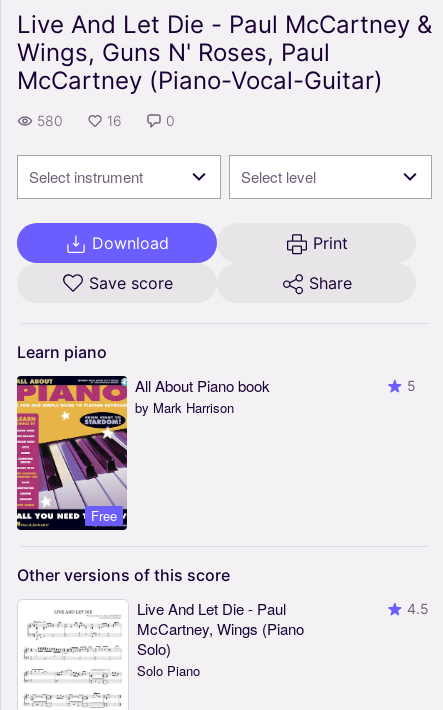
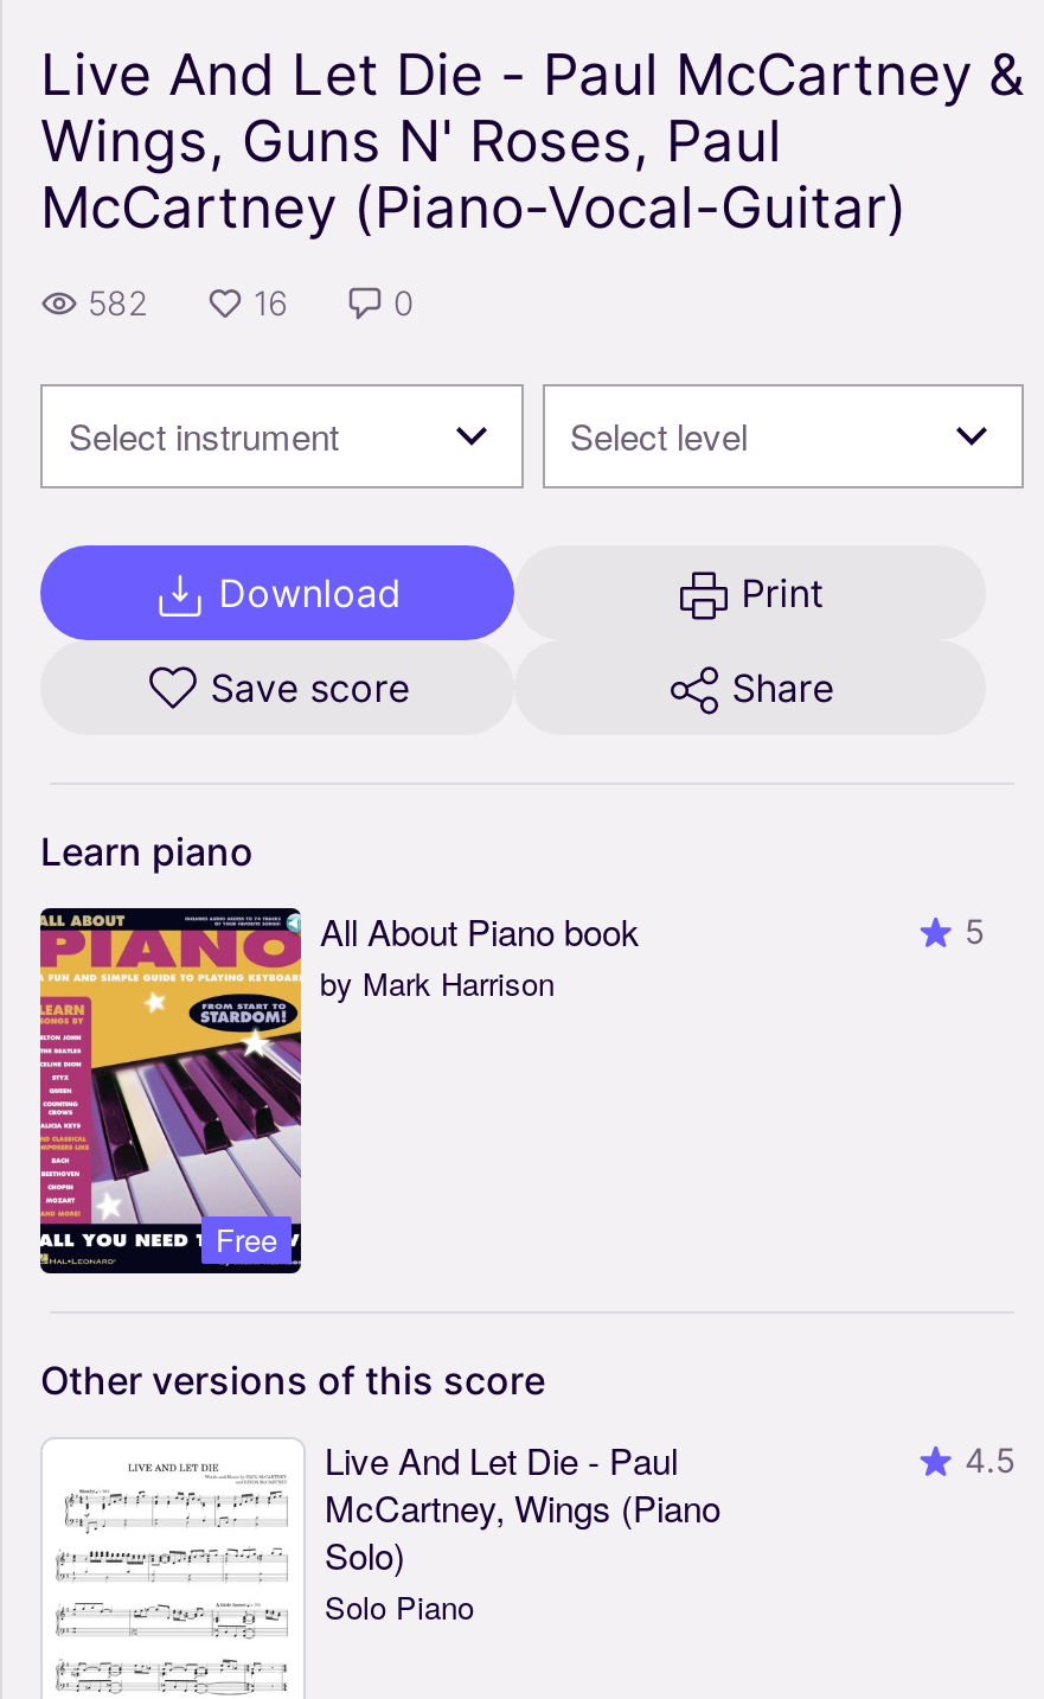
[37,111,63,128] 580 -> [88,281,149,321] 582

